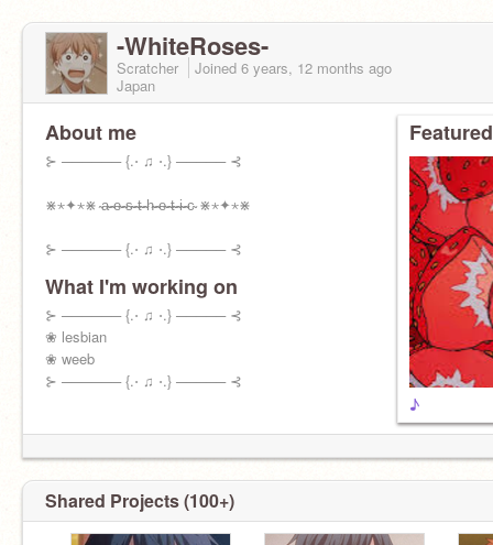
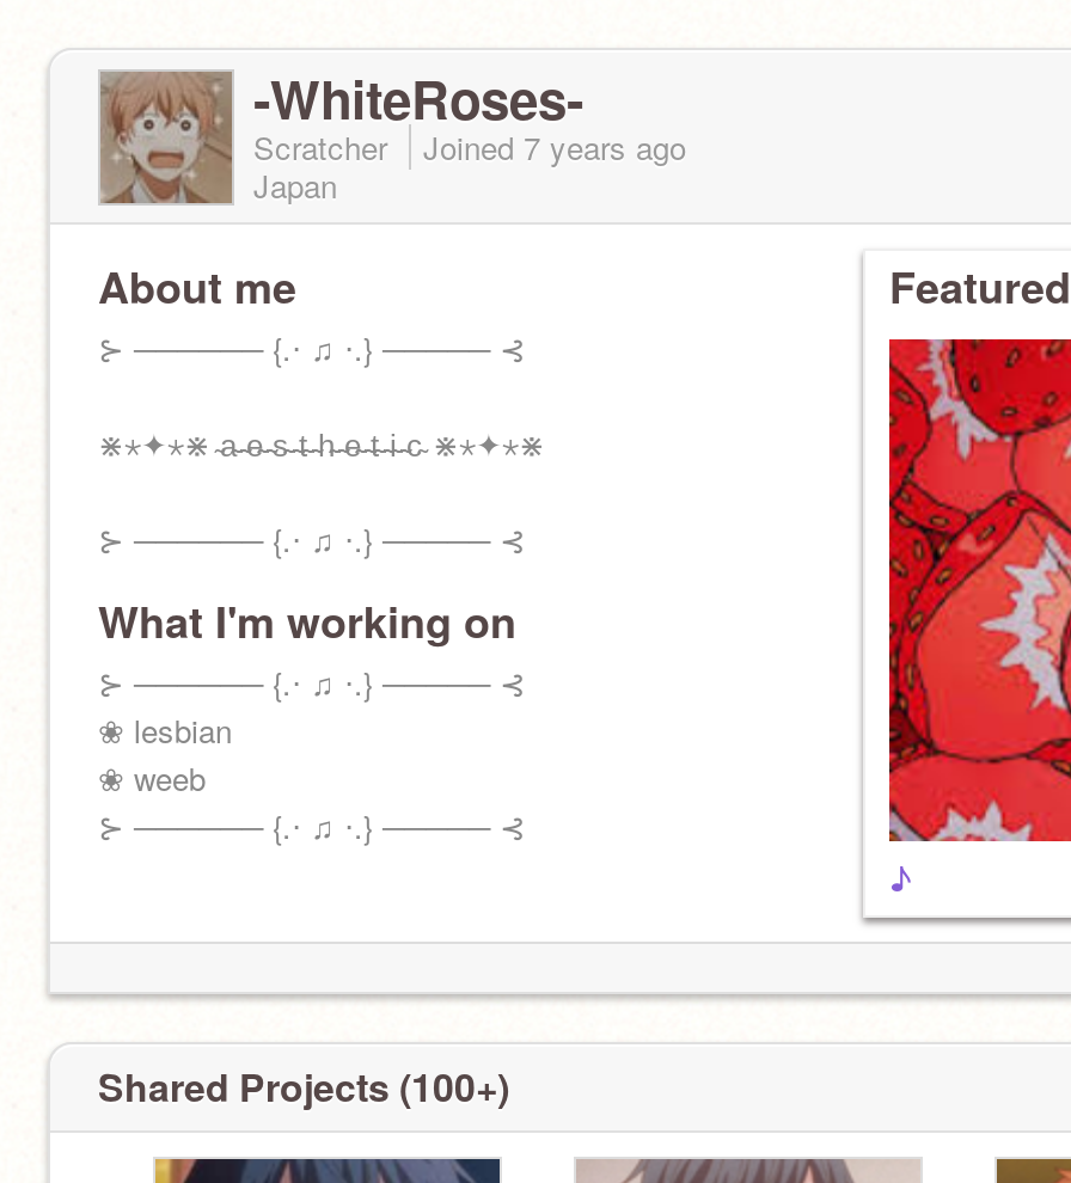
[117,57,392,78] Scratcher Joined 6 years, 12 months ago -> [253,124,686,170] Scratcher Joined 7 years ago

